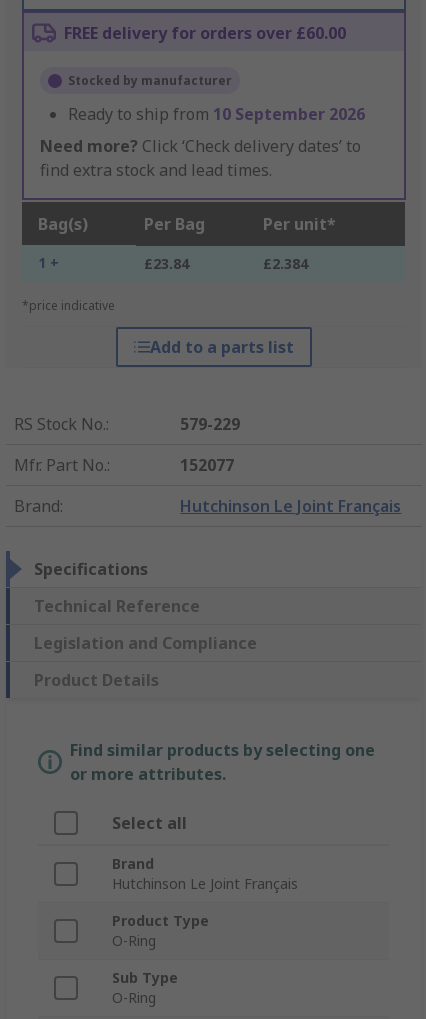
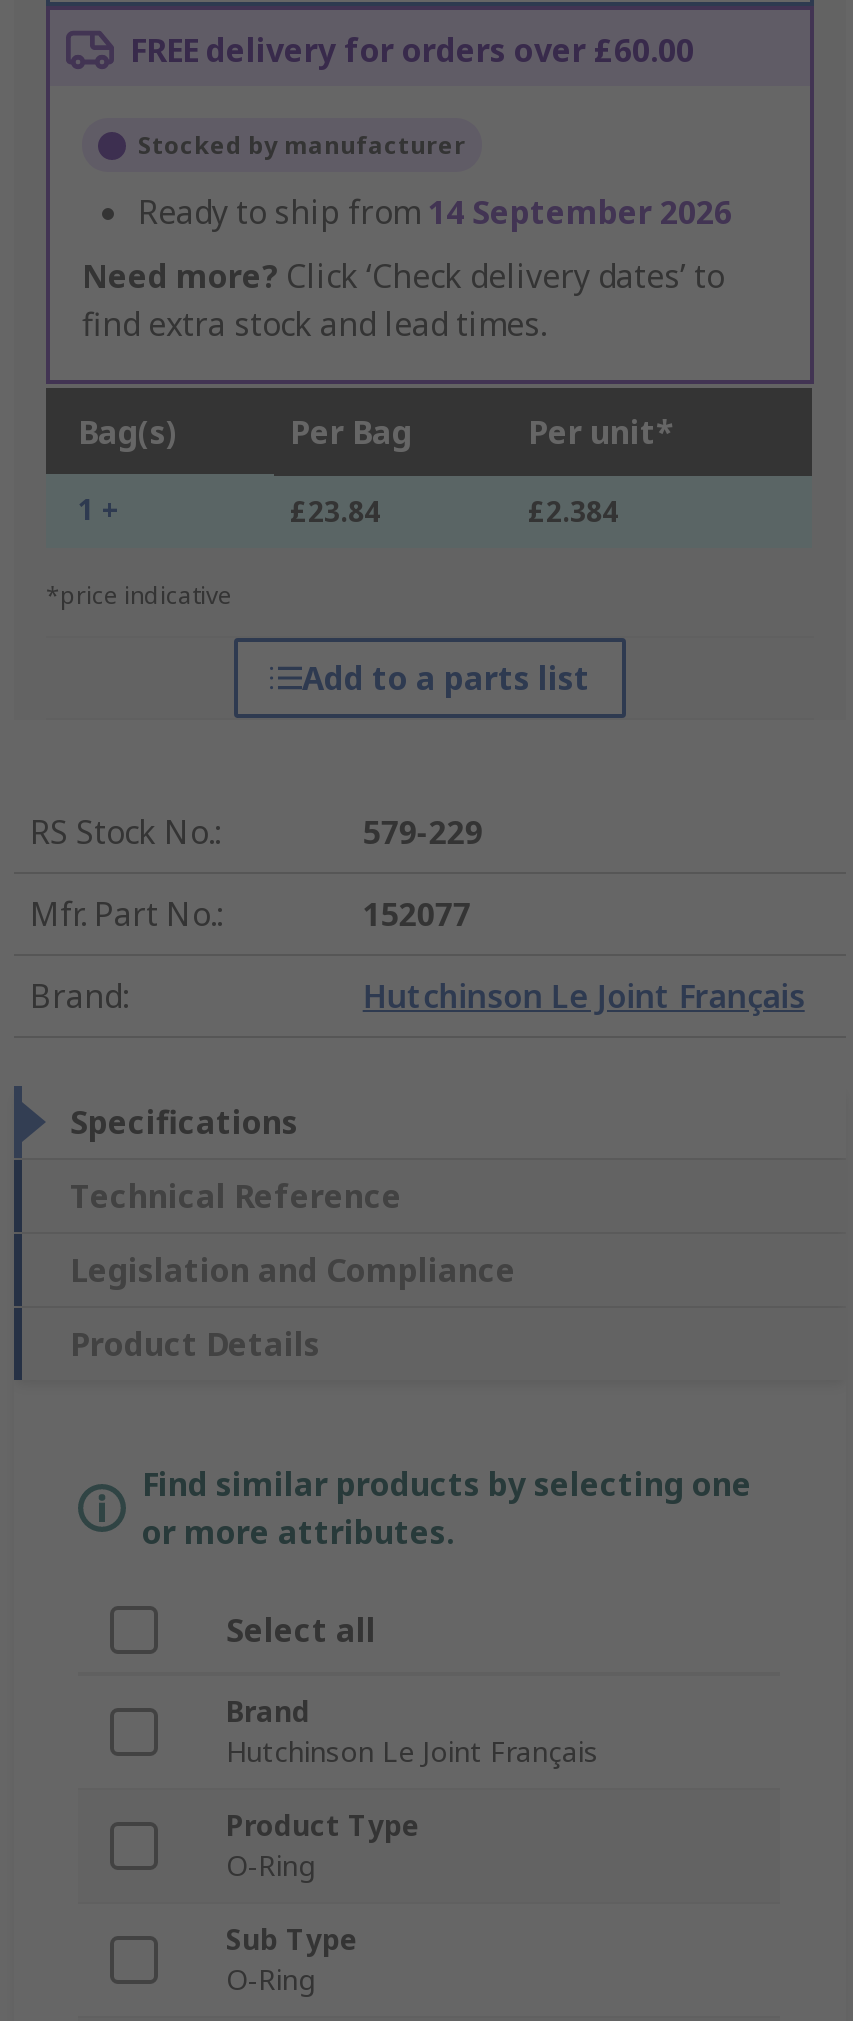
[68,103,365,125] Ready to ship from 10 September 2026 -> [138,191,732,235] Ready to ship from 14 September 2026

